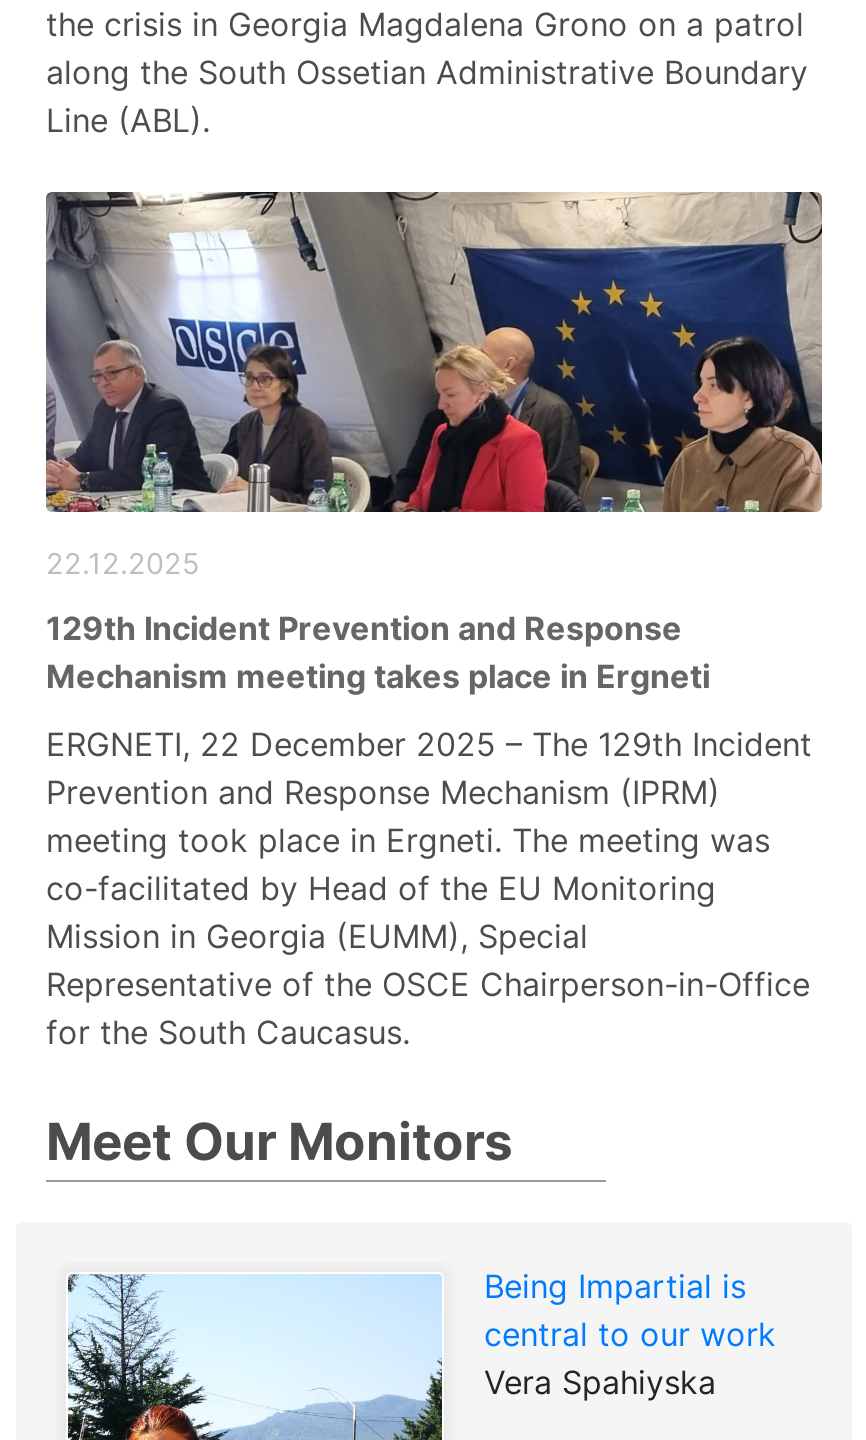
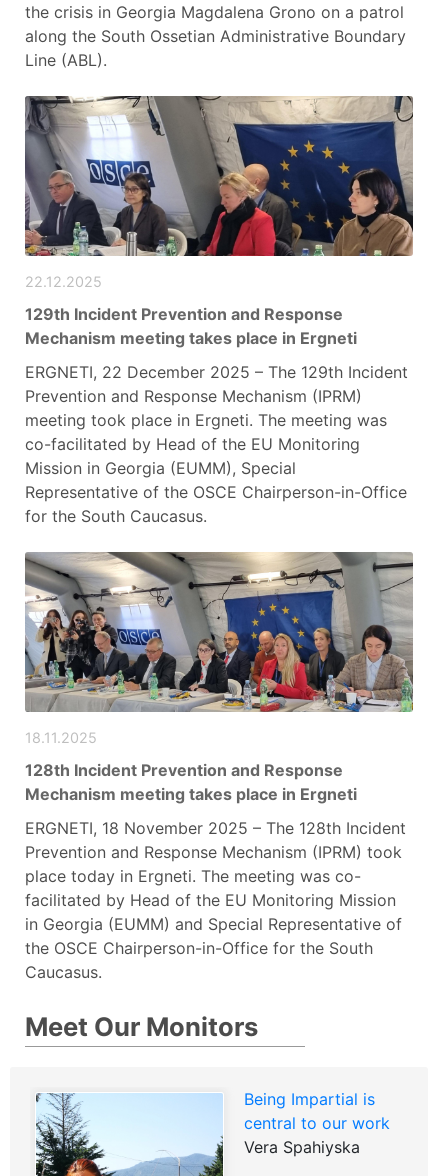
none -> [25,552,413,982] [image] | 18.11.2025 | 128th Incident Prevention and Response | Mechanism meeting takes place in Ergneti | ERGNETI, 18 November 2025 – The 128th Incident | Prevention and Response Mechanism (IPRM) took | place today in Ergneti. The meeting was co- | facilitated by Head of the EU Monitoring Mission | in Georgia (EUMM) and Special Representative of | the OSCE Chairperson-in-Office for the South | Caucasus.

